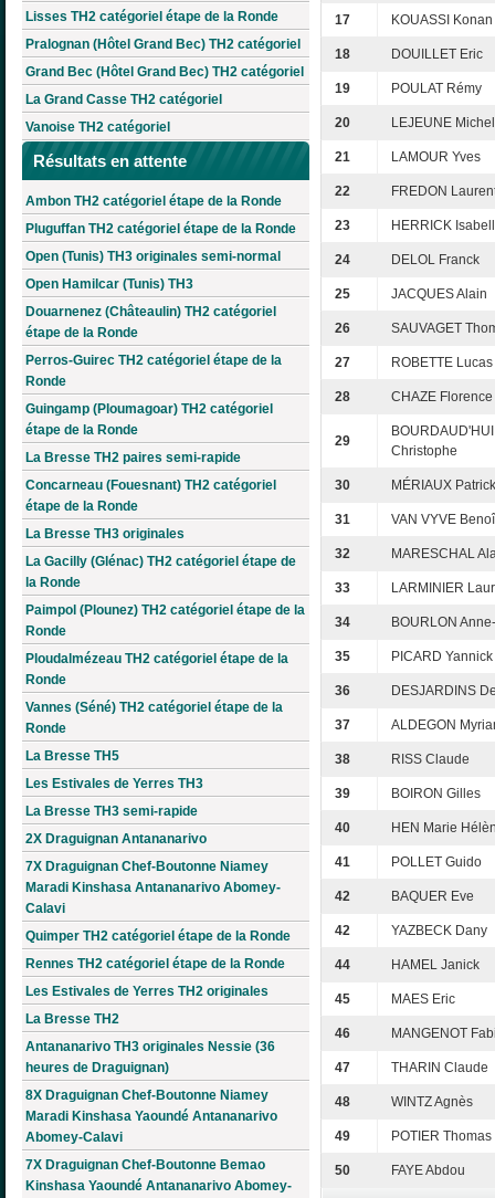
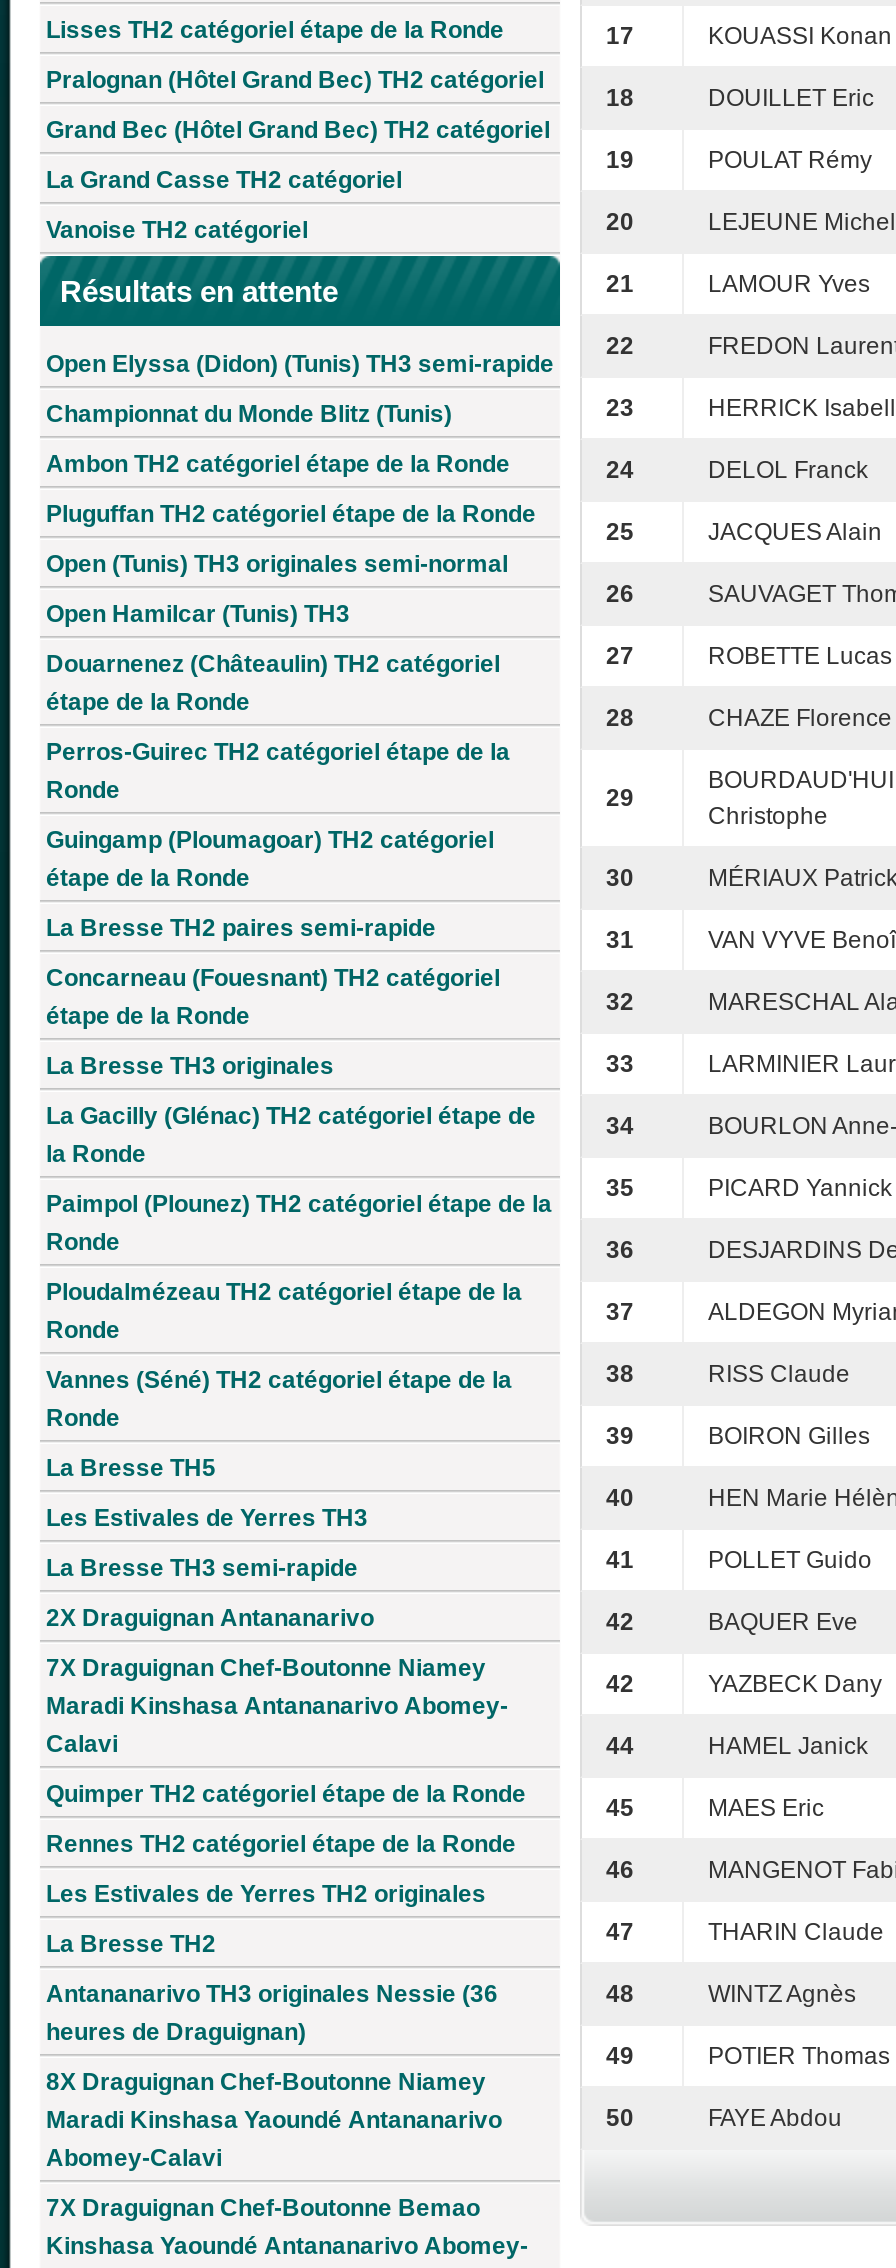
none -> [46,350,554,428] Open Elyssa (Didon) (Tunis) TH3 semi-rapide | Championnat du Monde Blitz (Tunis)

